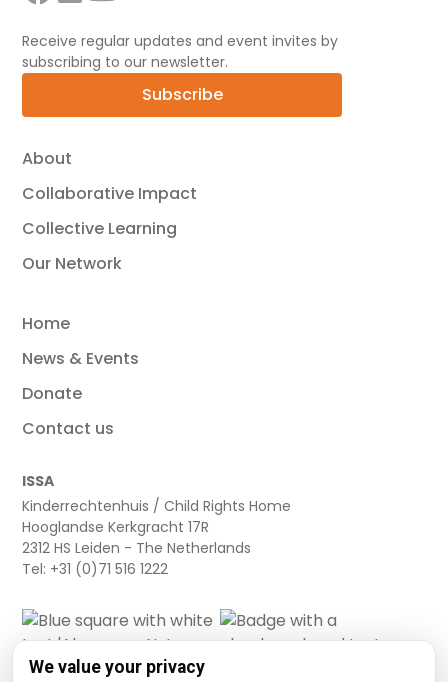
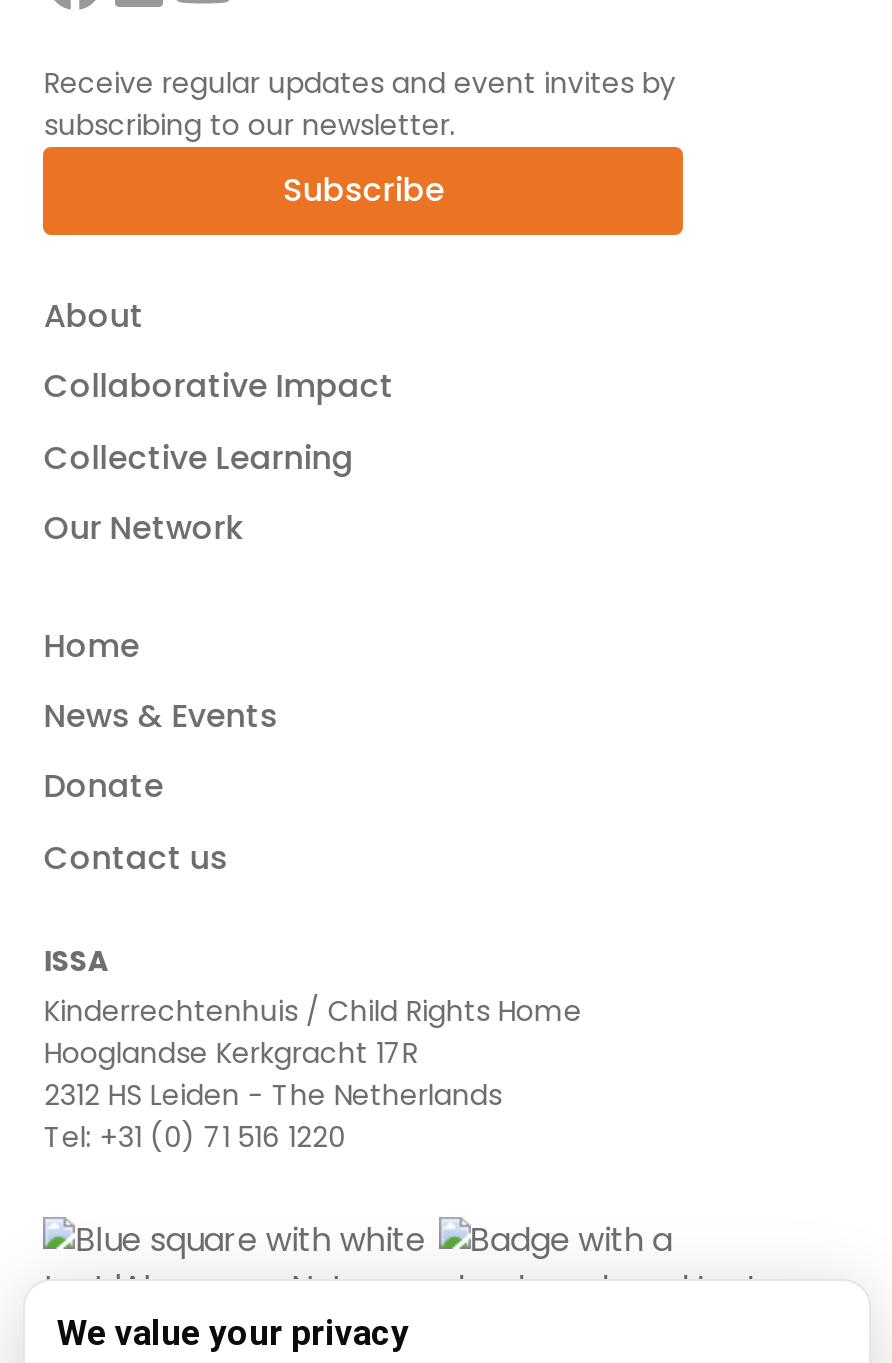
[22,559,168,579] Tel: +31 (0)71 516 1222 -> [44,1118,346,1158] Tel: +31 (0) 71 516 1220

